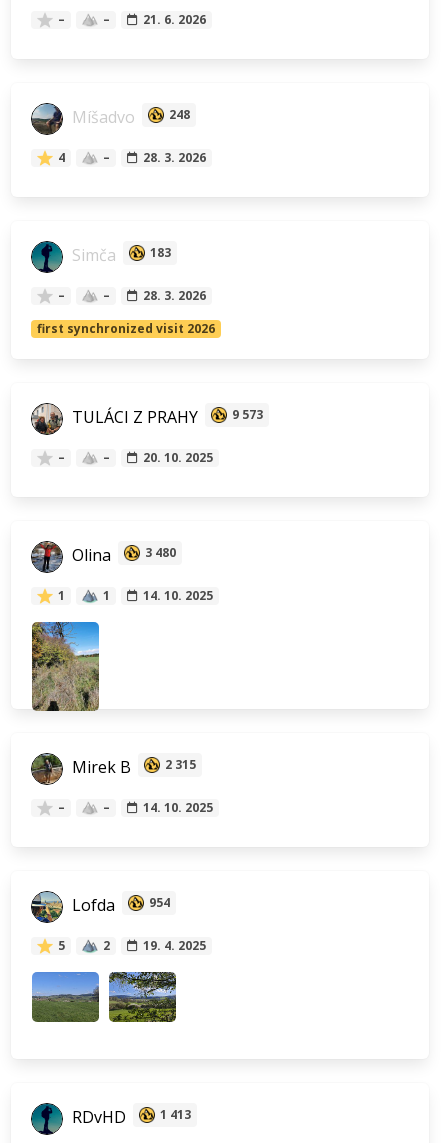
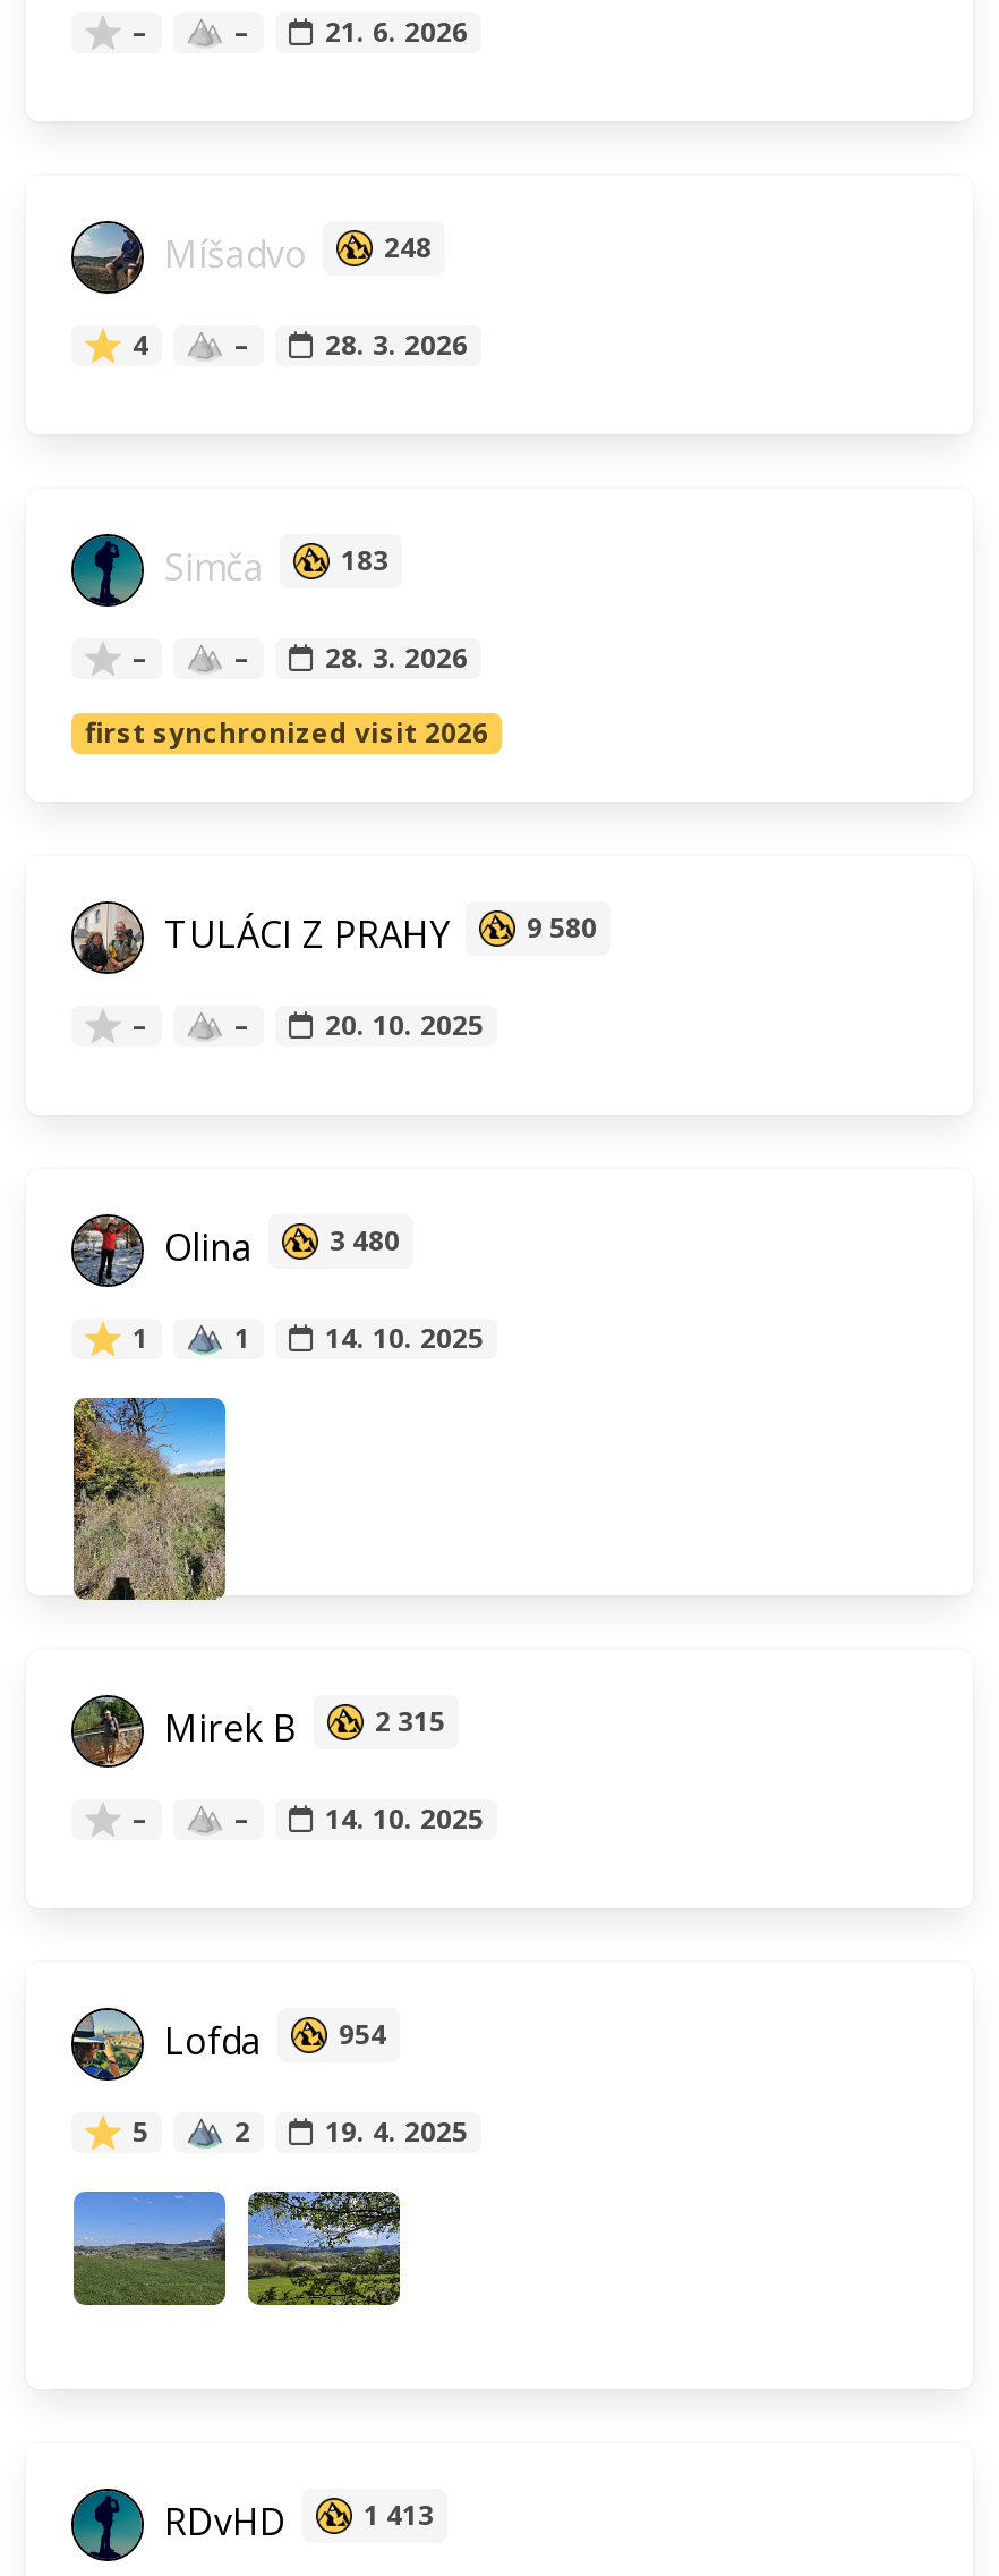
[68,406,263,428] TULÁCI Z PRAHY 9 573 -> [155,908,597,958] TULÁCI Z PRAHY 9 580

